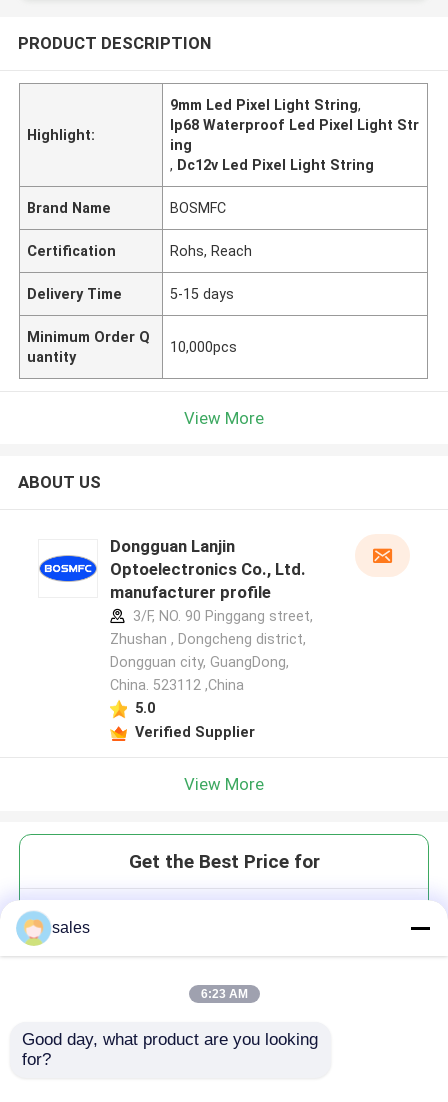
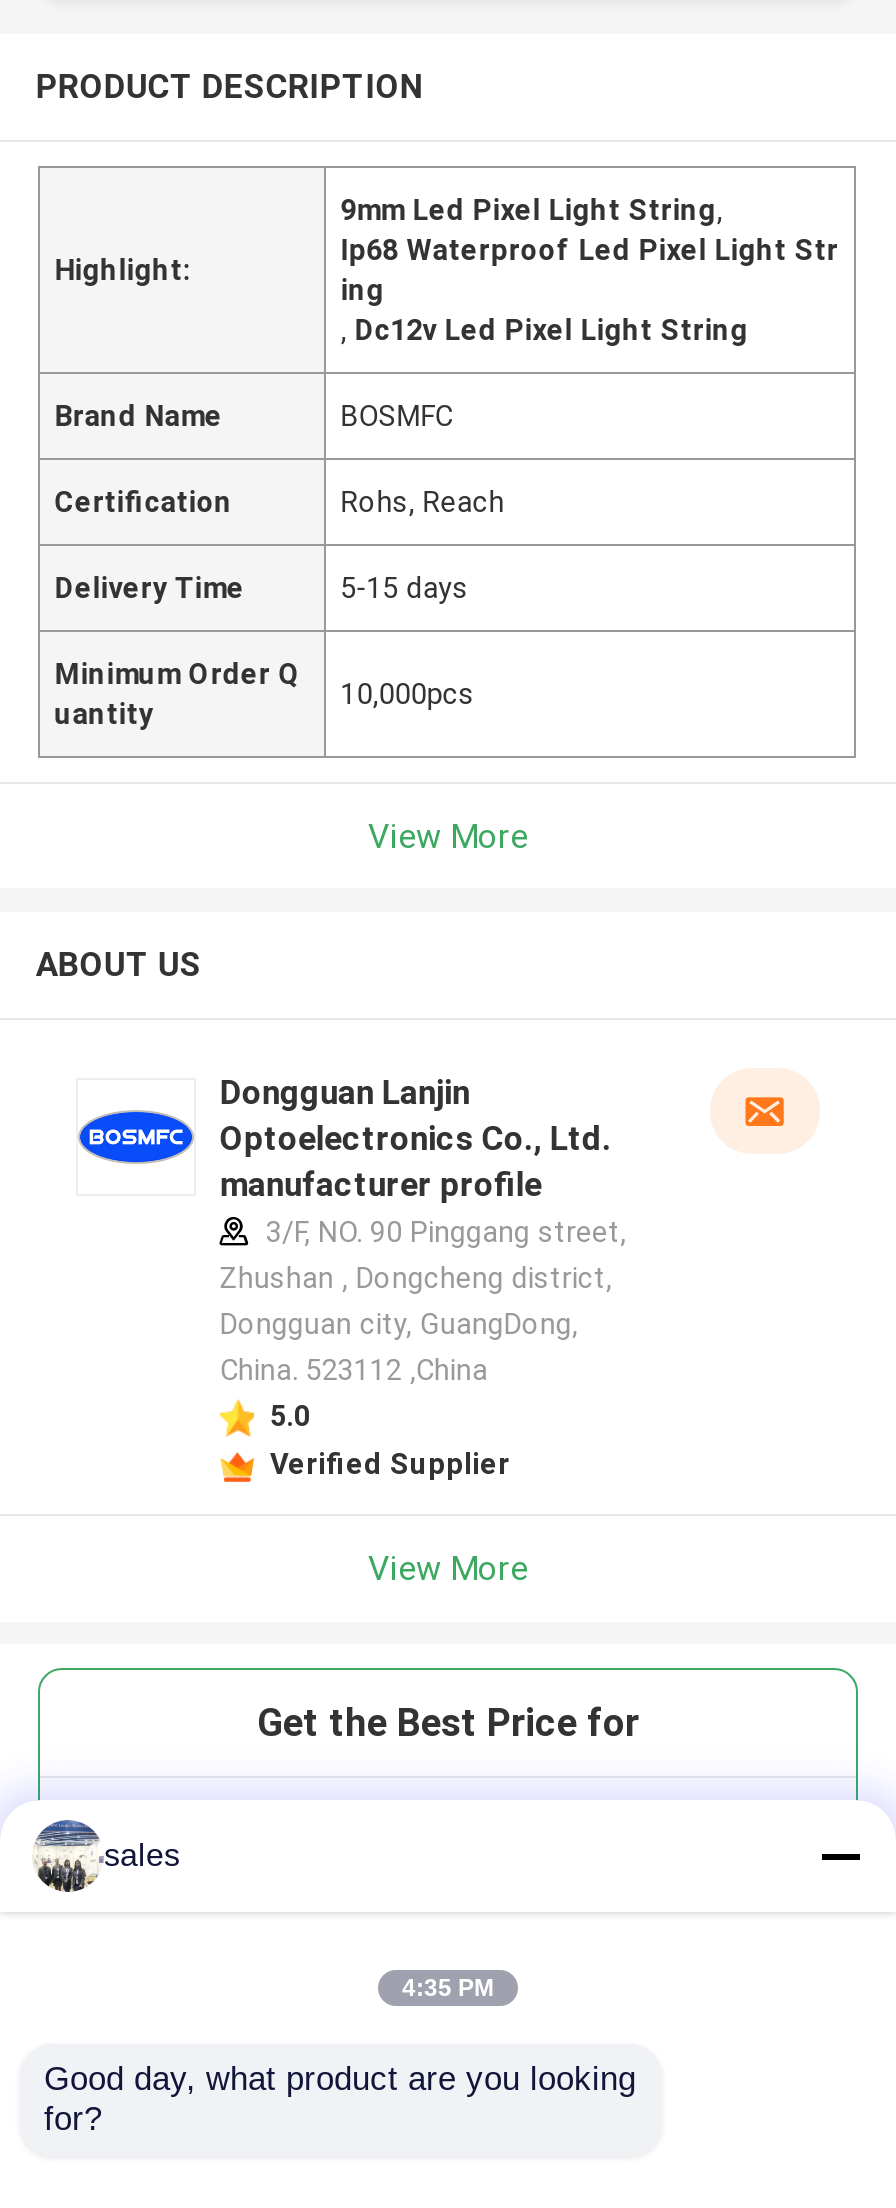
[15,910,49,947] [image] -> [32,1818,98,1894] [image]
[200,987,247,1001] 6:23 AM -> [402,1974,494,2002] 4:35 PM

